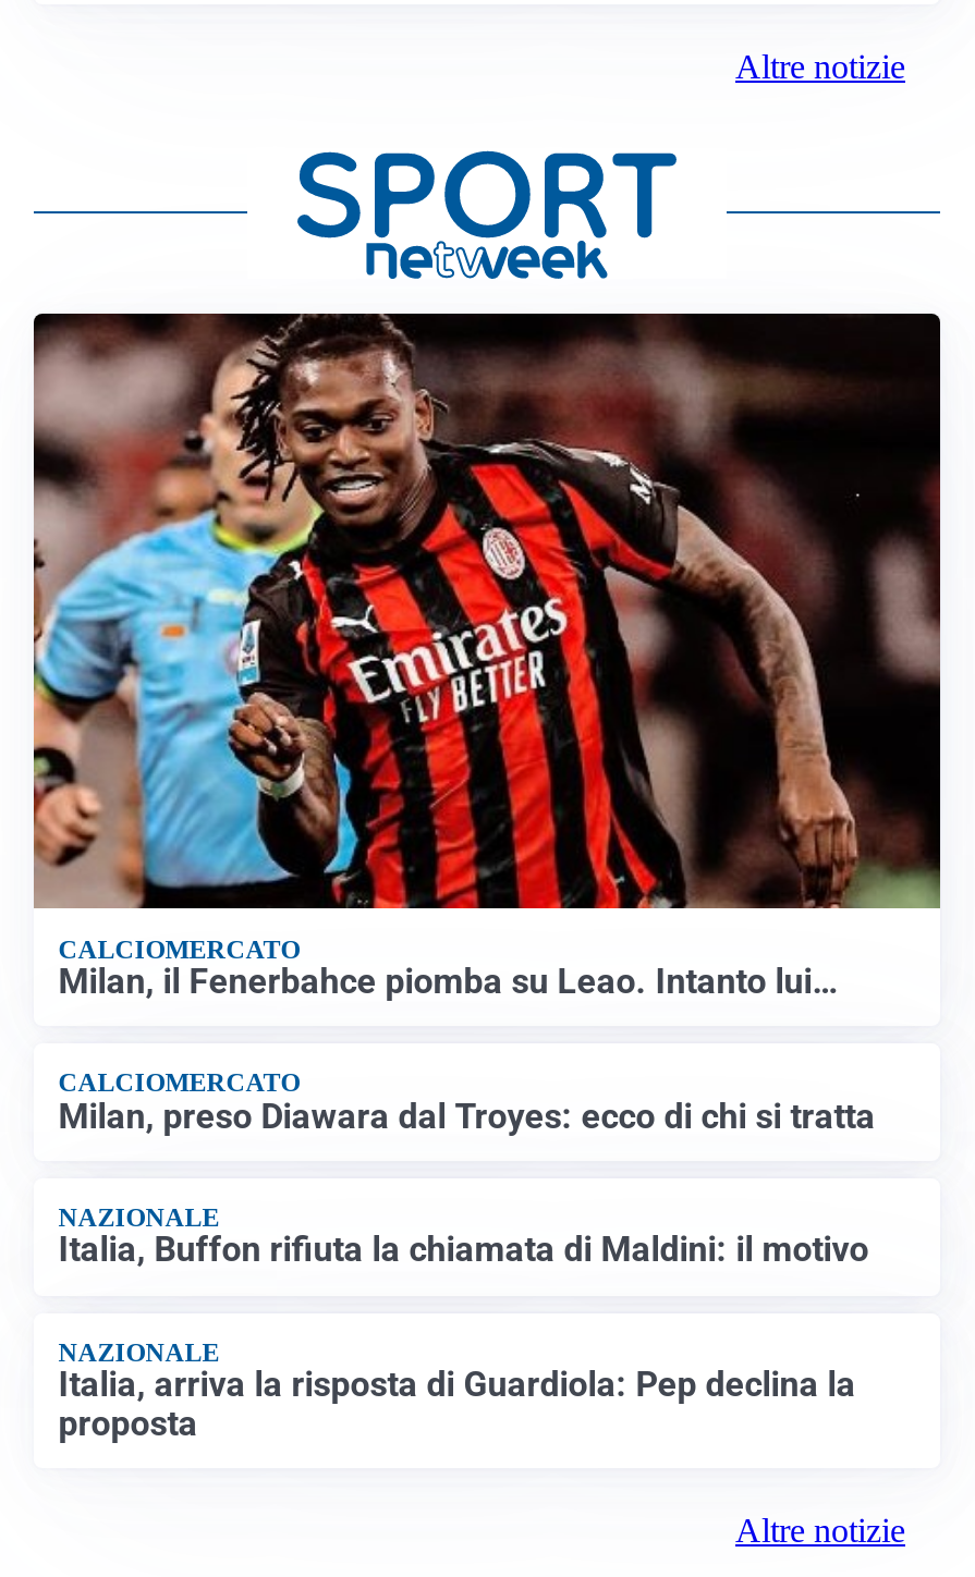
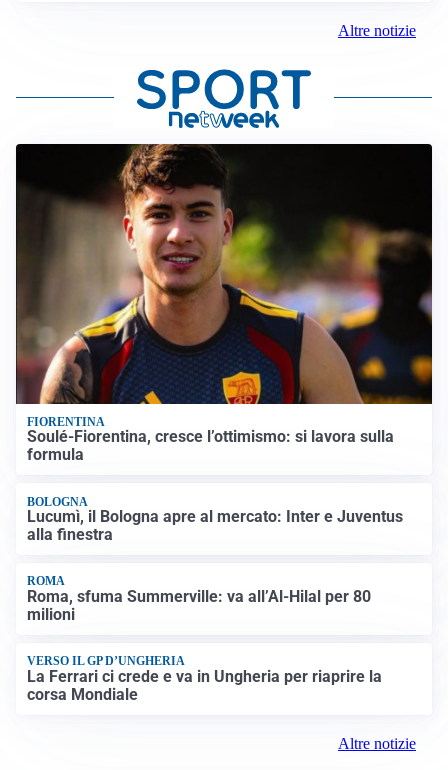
[32,311,942,1002] [image] | CALCIOMERCATO | Milan, il Fenerbahce piomba su Leao. Intanto lui… -> [15,143,433,464] [image] | FIORENTINA | Soulé-Fiorentina, cresce l’ottimismo: si lavora sulla | formula
[58,1068,875,1136] CALCIOMERCATO | Milan, preso Diawara dal Troyes: ecco di chi si tratta -> [27,495,403,544] BOLOGNA | Lucumì, il Bologna apre al mercato: Inter e Juventus | alla finestra
[58,1202,869,1271] NAZIONALE | Italia, Buffon rifiuta la chiamata di Maldini: il motivo -> [27,574,371,624] ROMA | Roma, sfuma Summerville: va all’Al-Hilal per 80 | milioni
[58,1337,856,1445] NAZIONALE | Italia, arriva la risposta di Guardiola: Pep declina la | proposta -> [27,654,382,703] VERSO IL GP D’UNGHERIA | La Ferrari ci crede e va in Ungheria per riaprire la | corsa Mondiale

